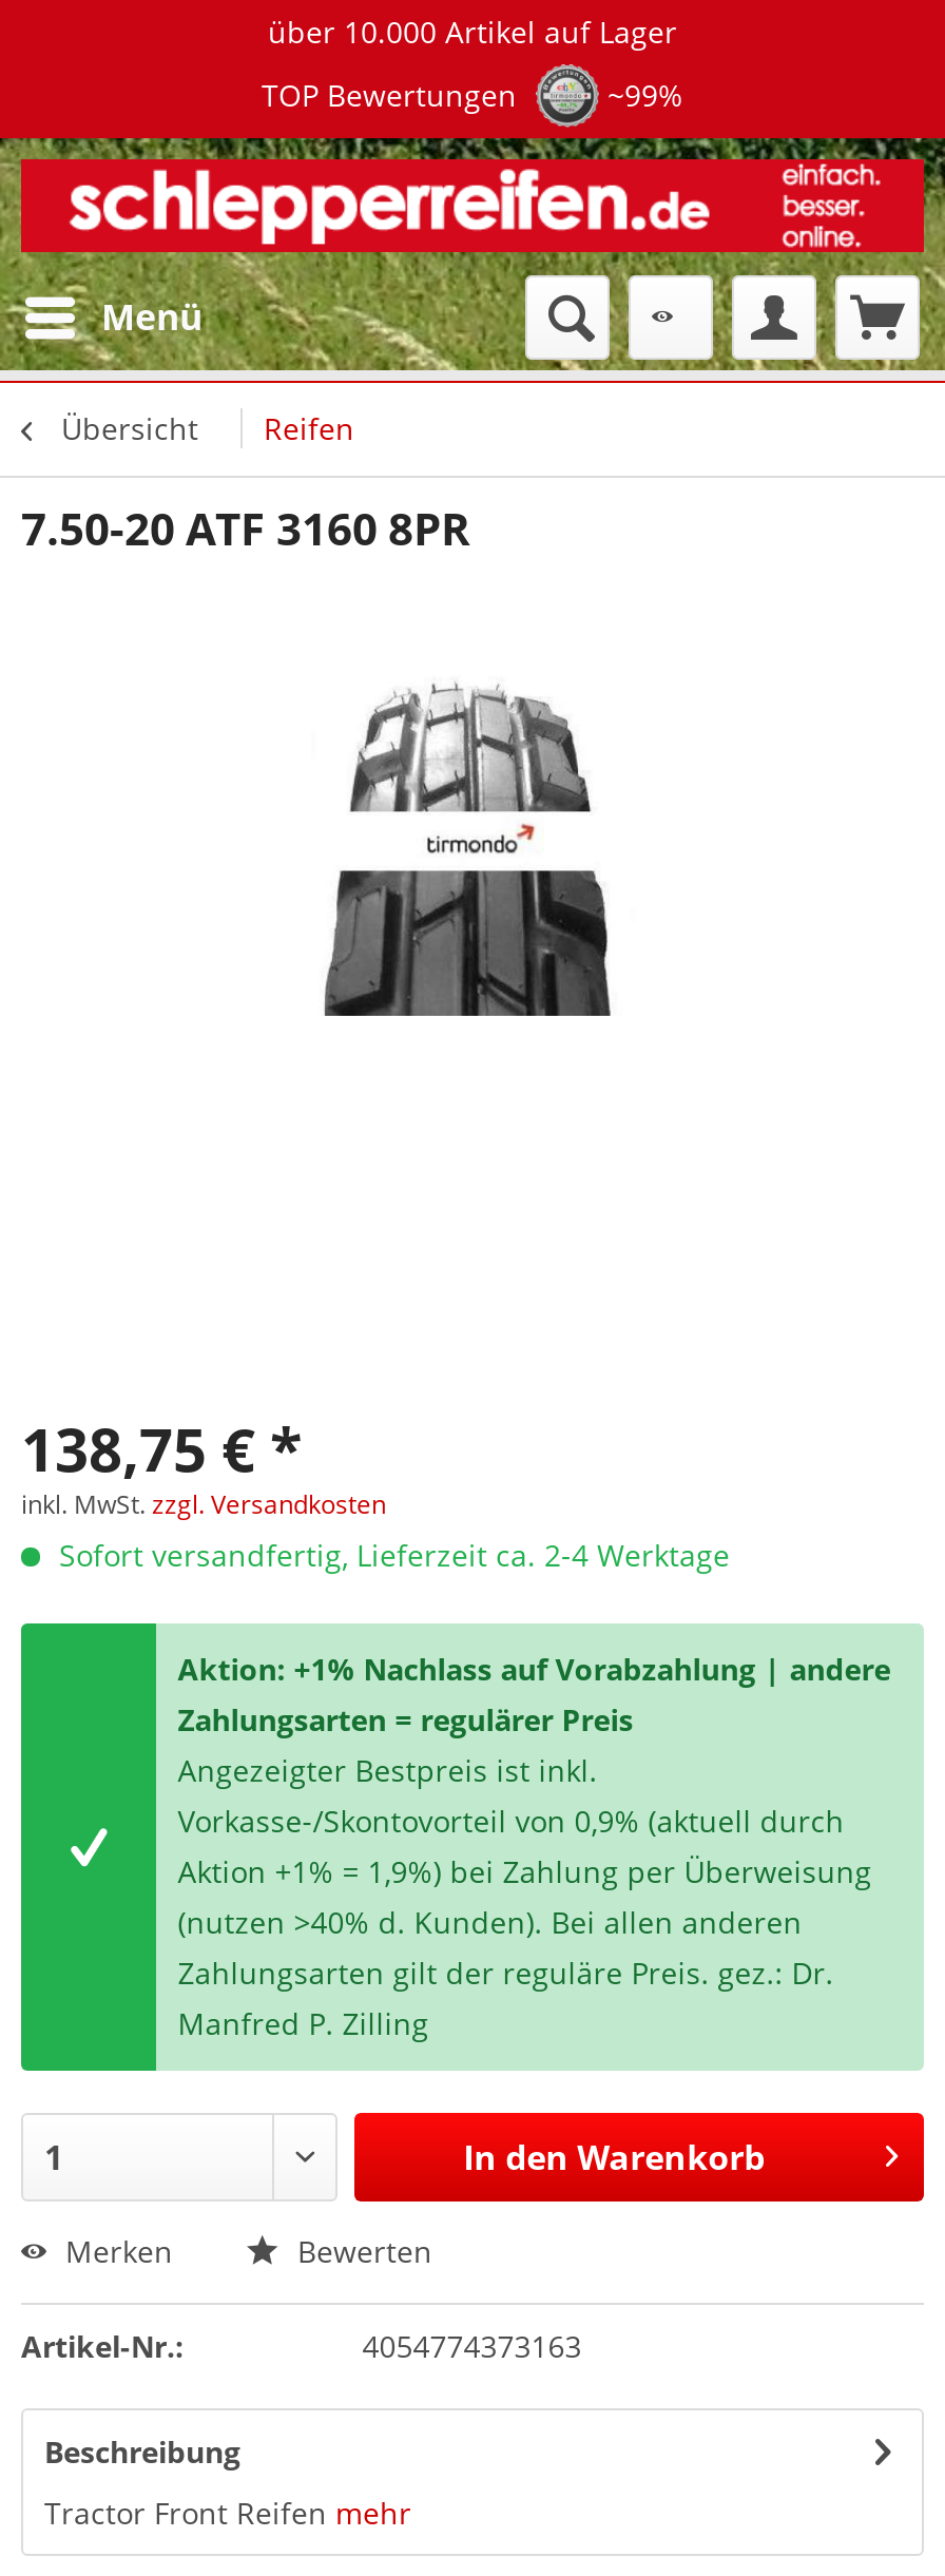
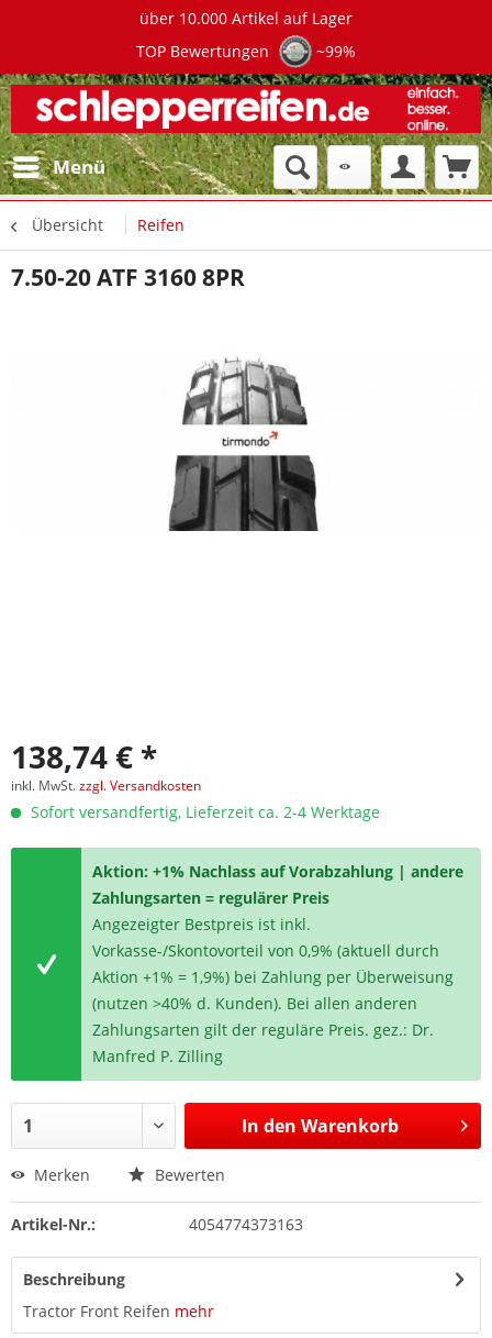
[21,1408,302,1488] 138,75 € * -> [11,736,157,777] 138,74 € *

